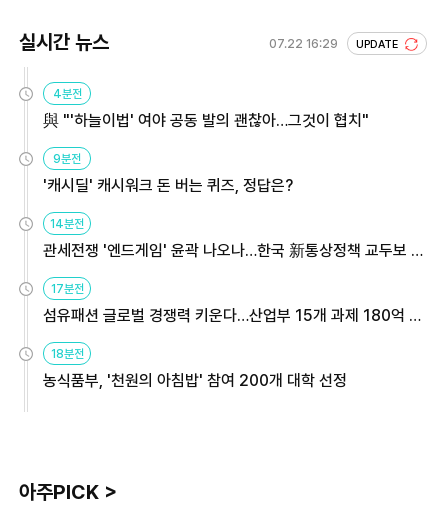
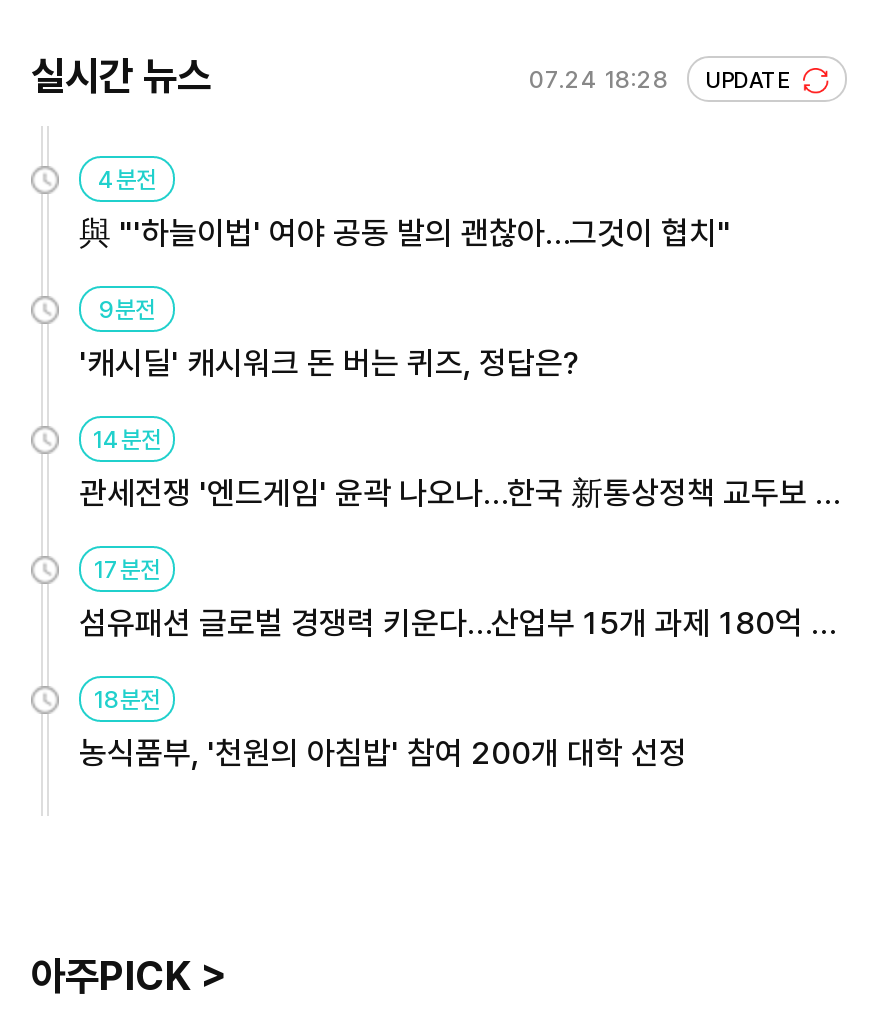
[269,37,401,51] 07.22 16:29 UPDATE -> [529,66,795,94] 07.24 18:28 UPDATE

